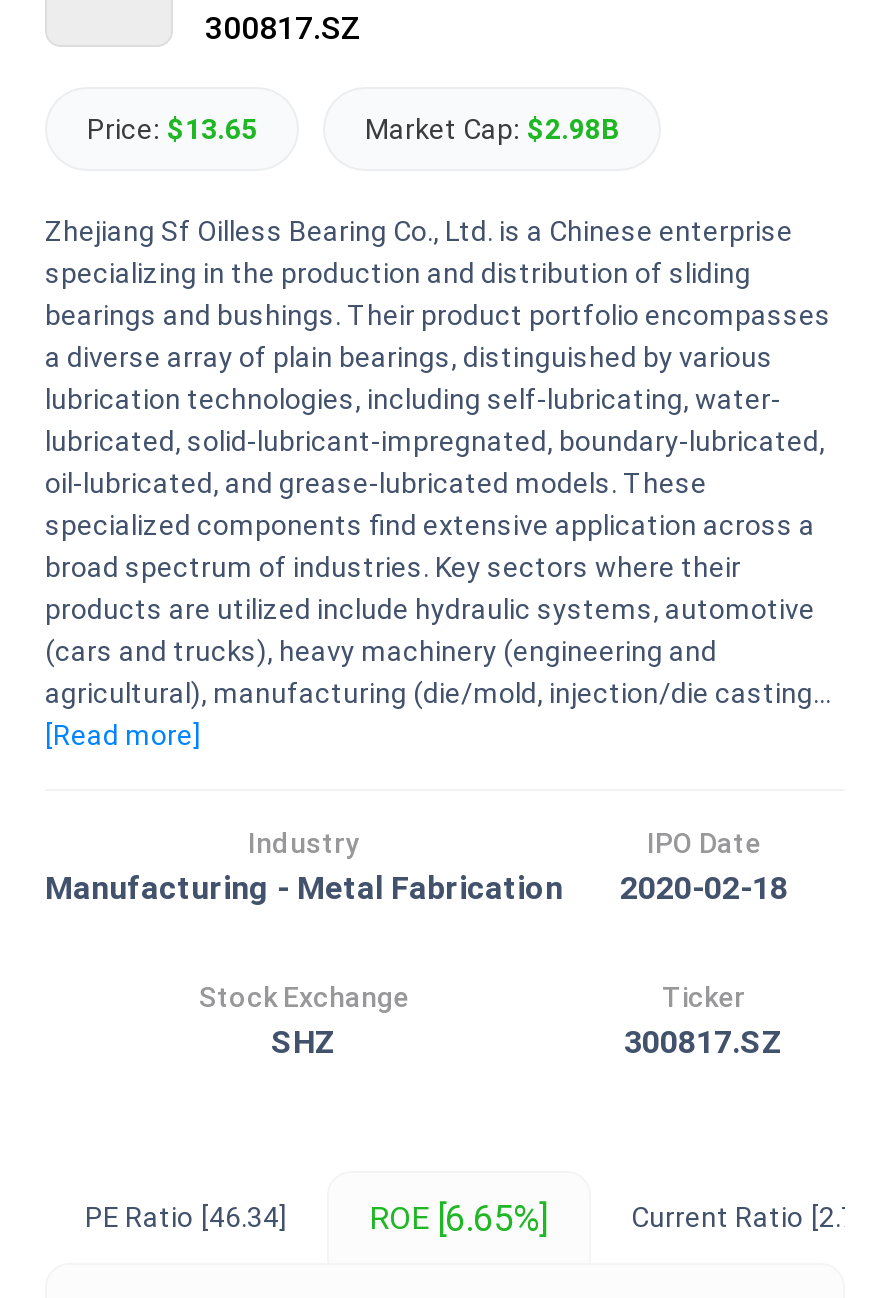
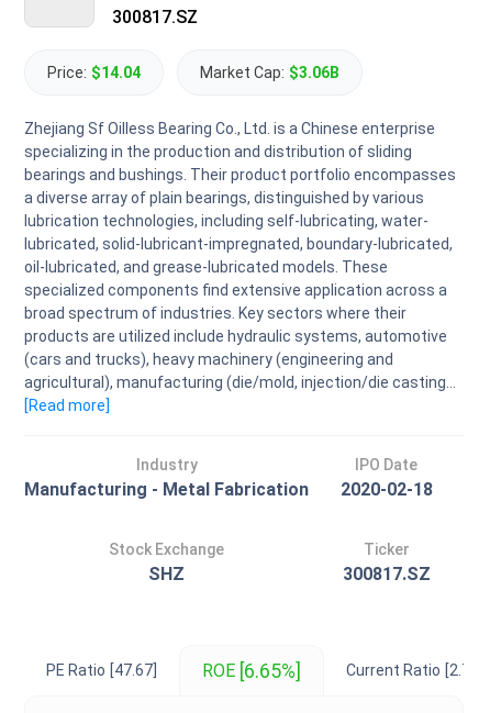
[87,113,257,145] Price: $13.65 -> [47,64,141,81] Price: $14.04
[365,113,619,145] Market Cap: $2.98B -> [200,64,339,81] Market Cap: $3.06B
[85,1201,287,1233] PE Ratio [46.34] -> [46,661,157,679] PE Ratio [47.67]

